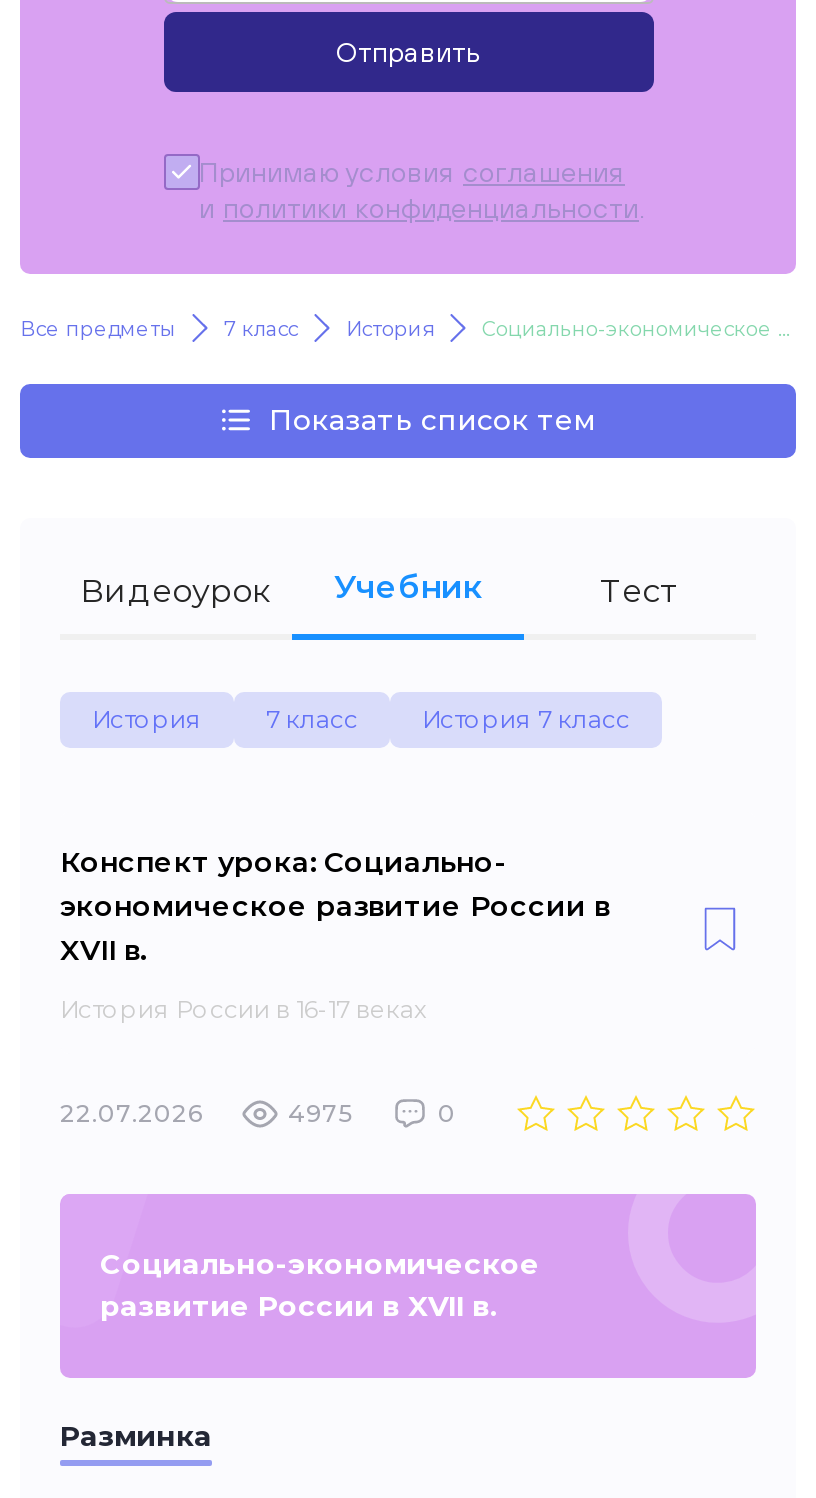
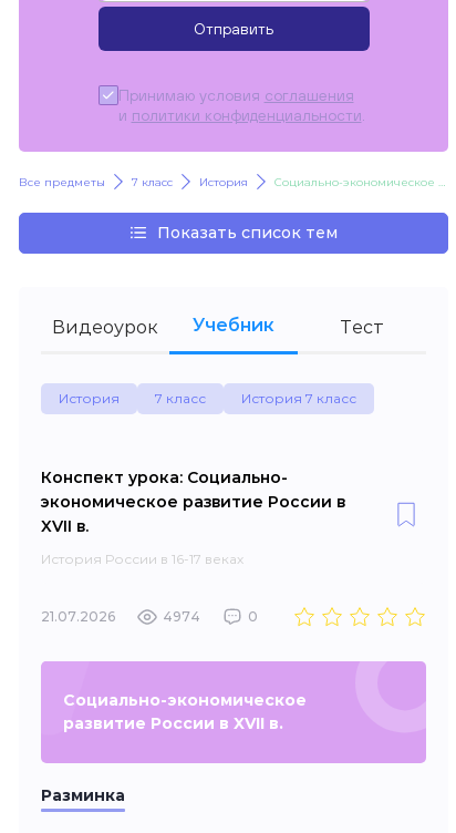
[60,1098,202,1128] 22.07.2026 -> [41,608,115,625] 21.07.2026
[288,1098,352,1128] 4975 -> [163,608,200,625] 4974

